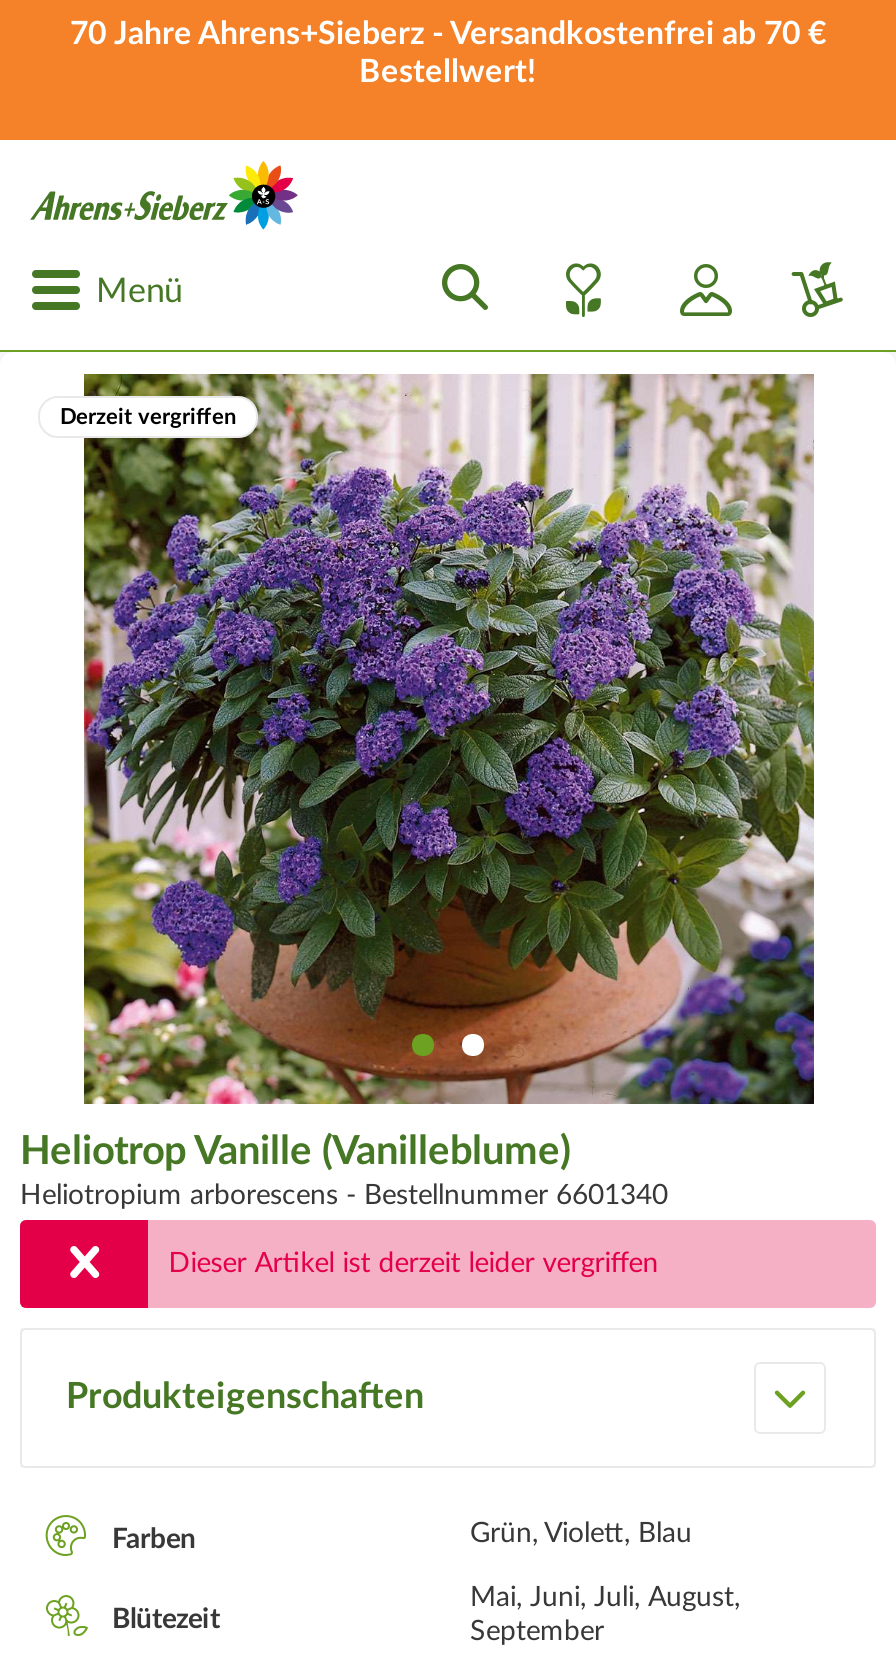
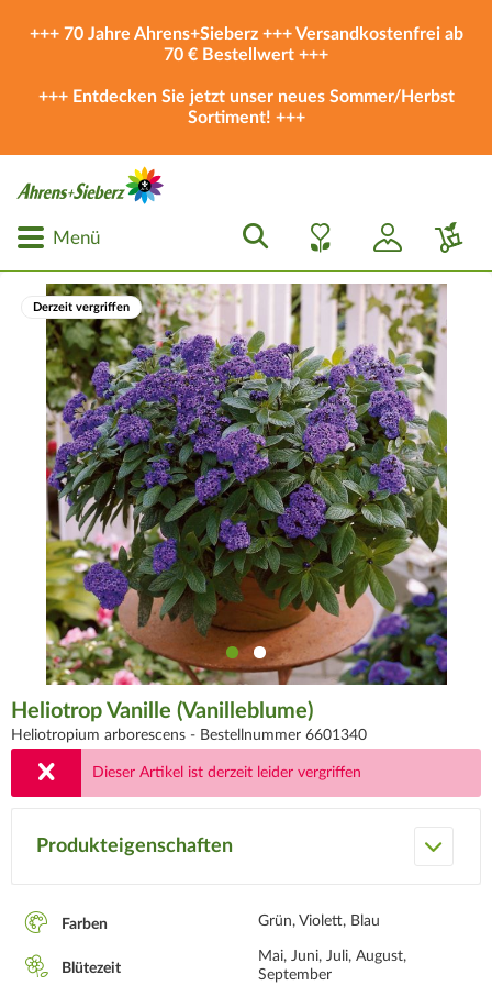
[70,18,826,88] 70 Jahre Ahrens+Sieberz - Versandkostenfrei ab 70 € | Bestellwert! -> [29,25,463,126] +++ 70 Jahre Ahrens+Sieberz +++ Versandkostenfrei ab | 70 € Bestellwert +++ | +++ Entdecken Sie jetzt unser neues Sommer/Herbst | Sortiment! +++

